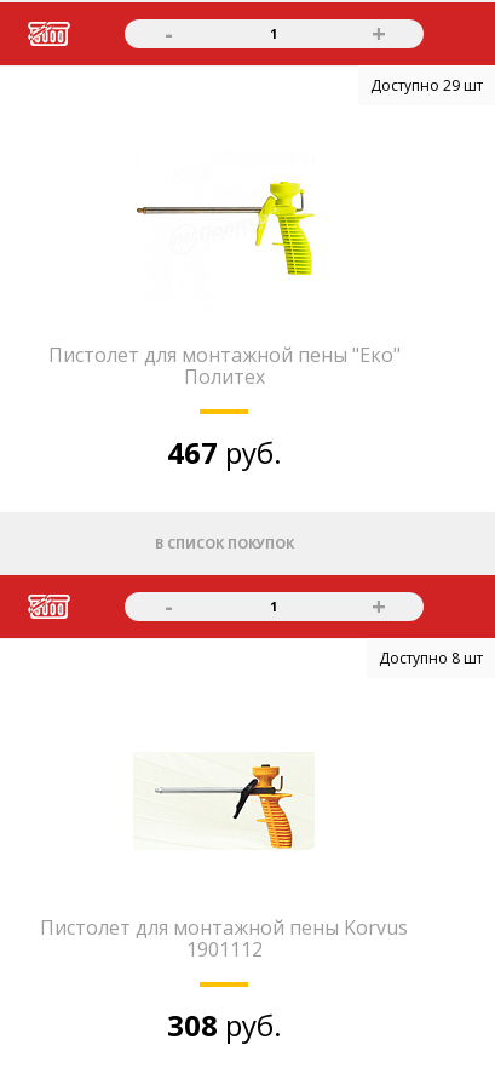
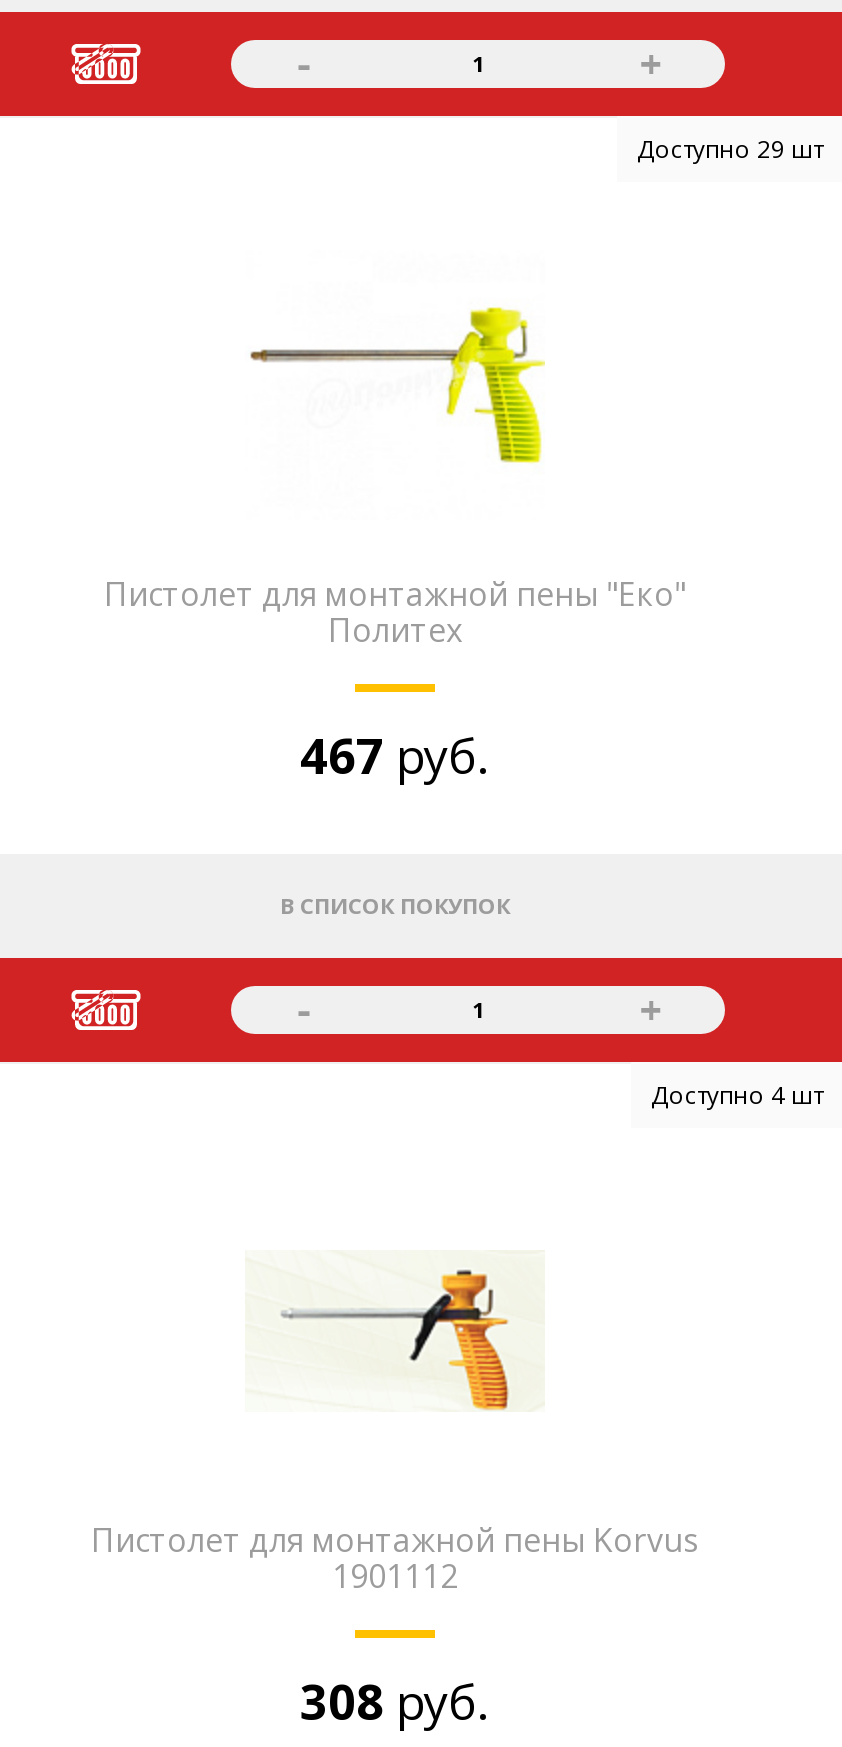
[379,647,483,668] Доступно 8 шт -> [651,1077,823,1111] Доступно 4 шт

